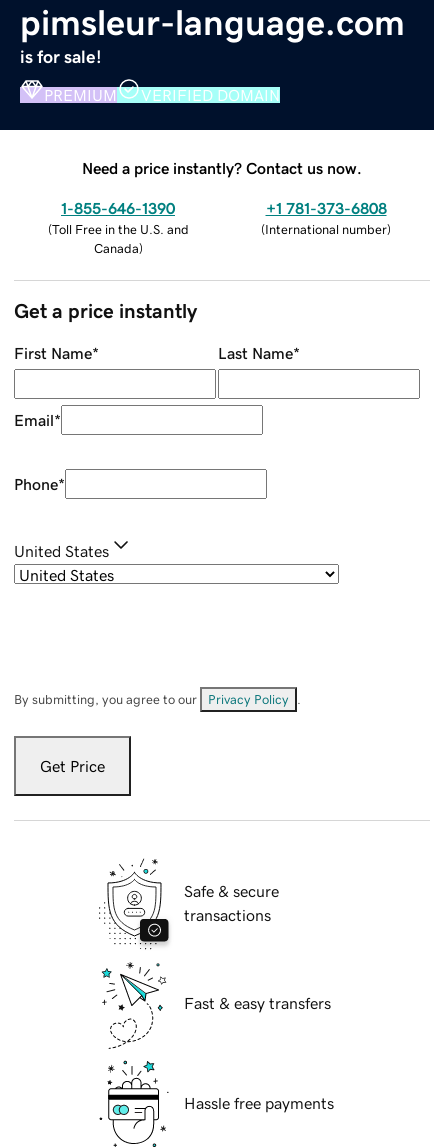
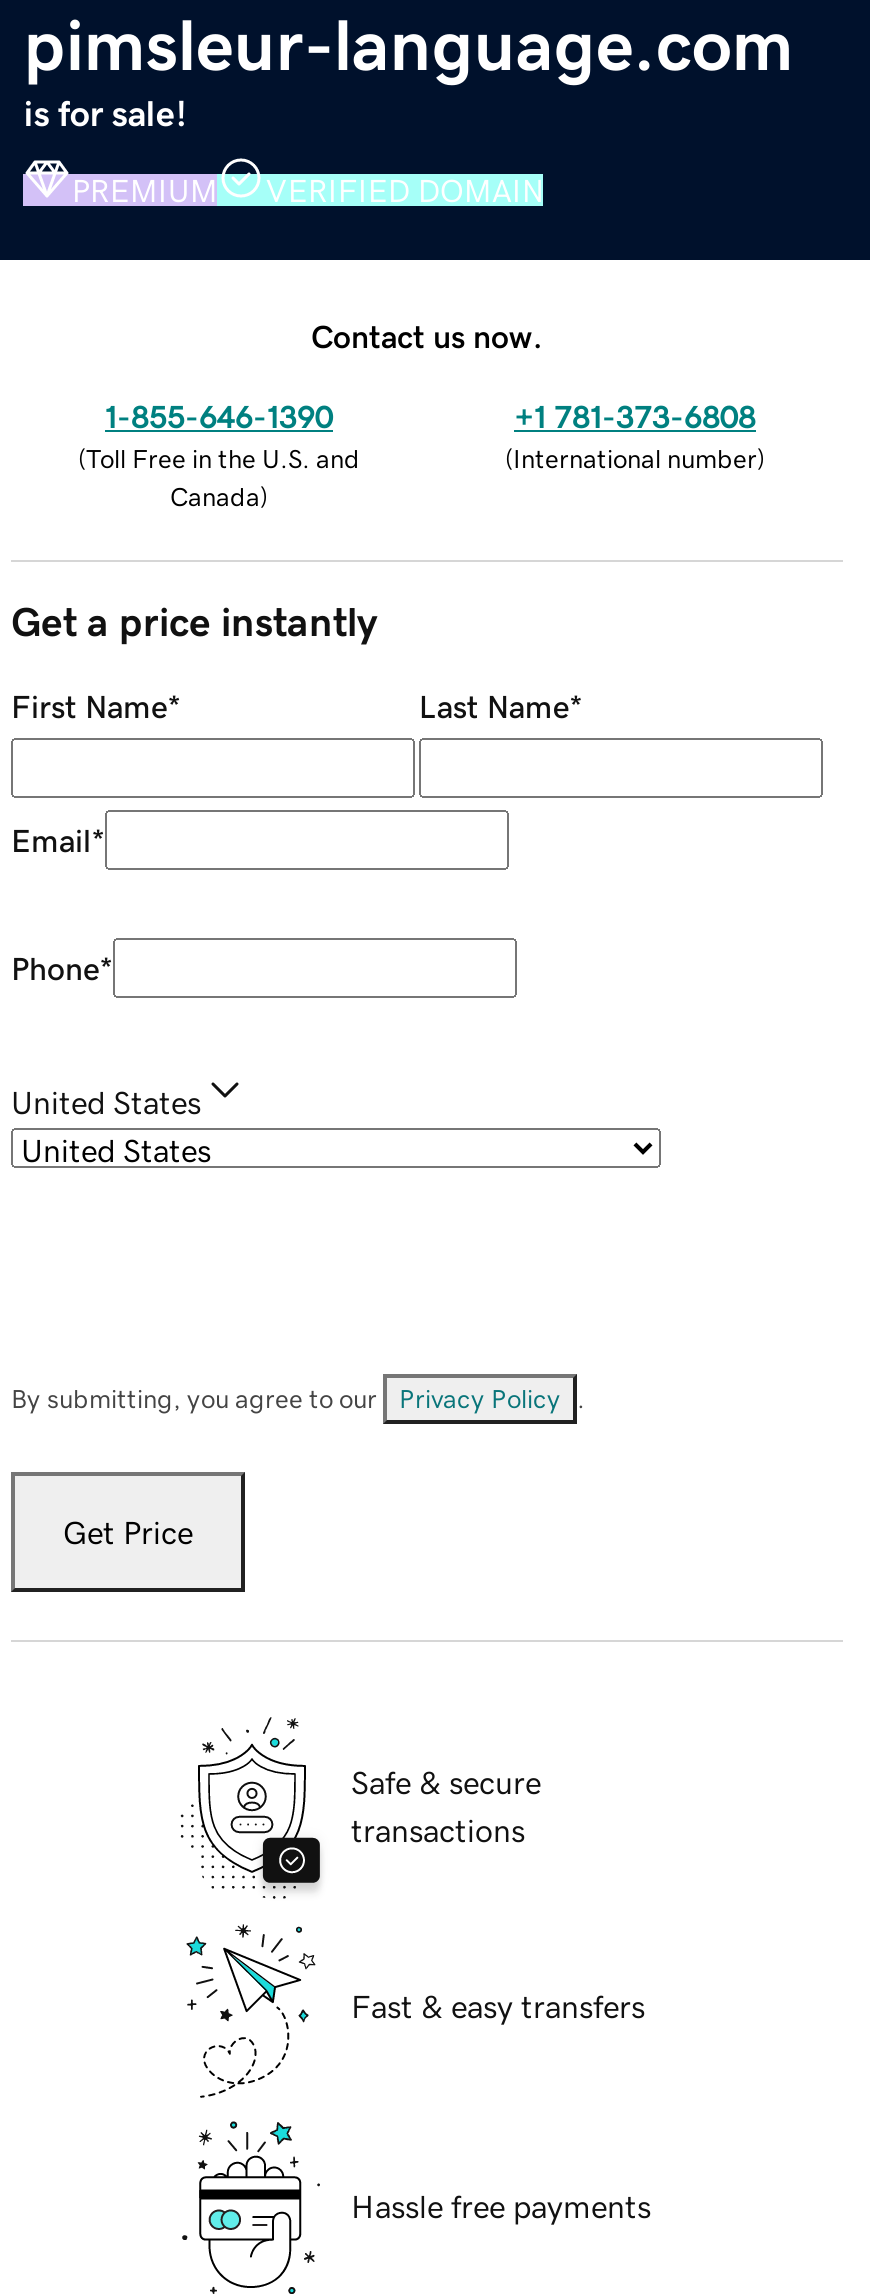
[82,160,362,176] Need a price instantly? Contact us now. -> [311,319,543,351] Contact us now.

